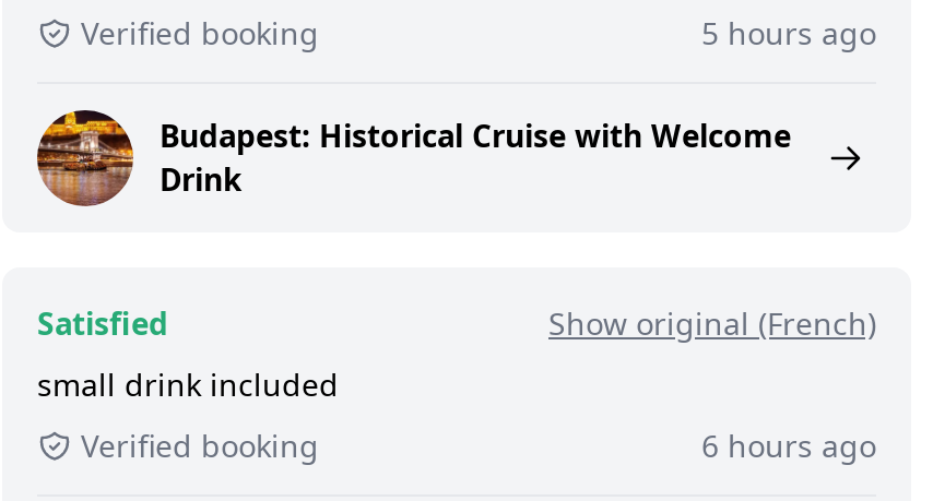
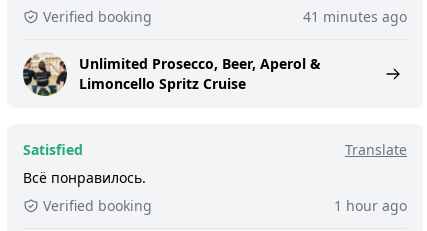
[701,12,876,53] 5 hours ago -> [303,7,407,26] 41 minutes ago
[37,108,791,206] [image] | Budapest: Historical Cruise with Welcome | Drink -> [23,52,321,96] [image] | Unlimited Prosecco, Beer, Aperol & | Limoncello Spritz Cruise
[548,302,876,344] Show original (French) -> [345,140,407,159] Translate
[37,363,339,405] small drink included -> [23,168,146,187] Всё понравилось.
[701,424,876,466] 6 hours ago -> [334,196,407,215] 1 hour ago

